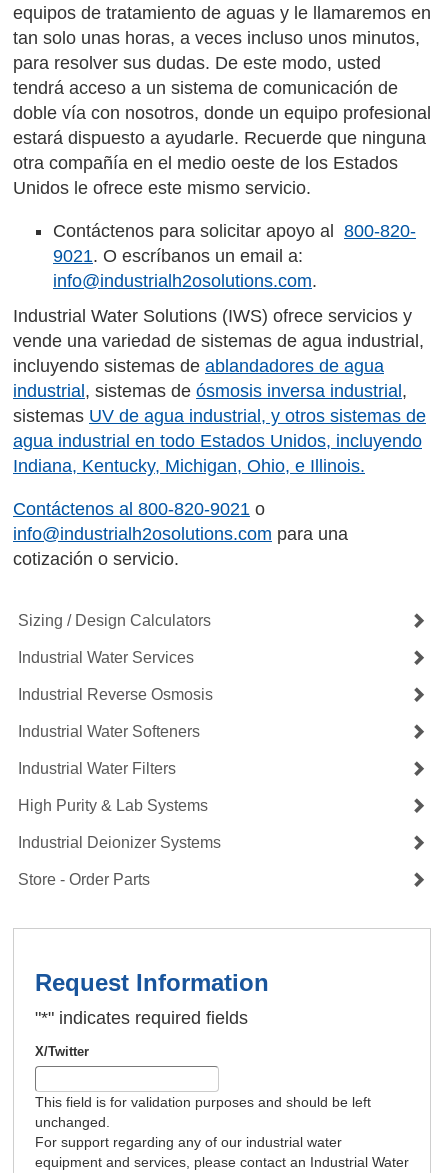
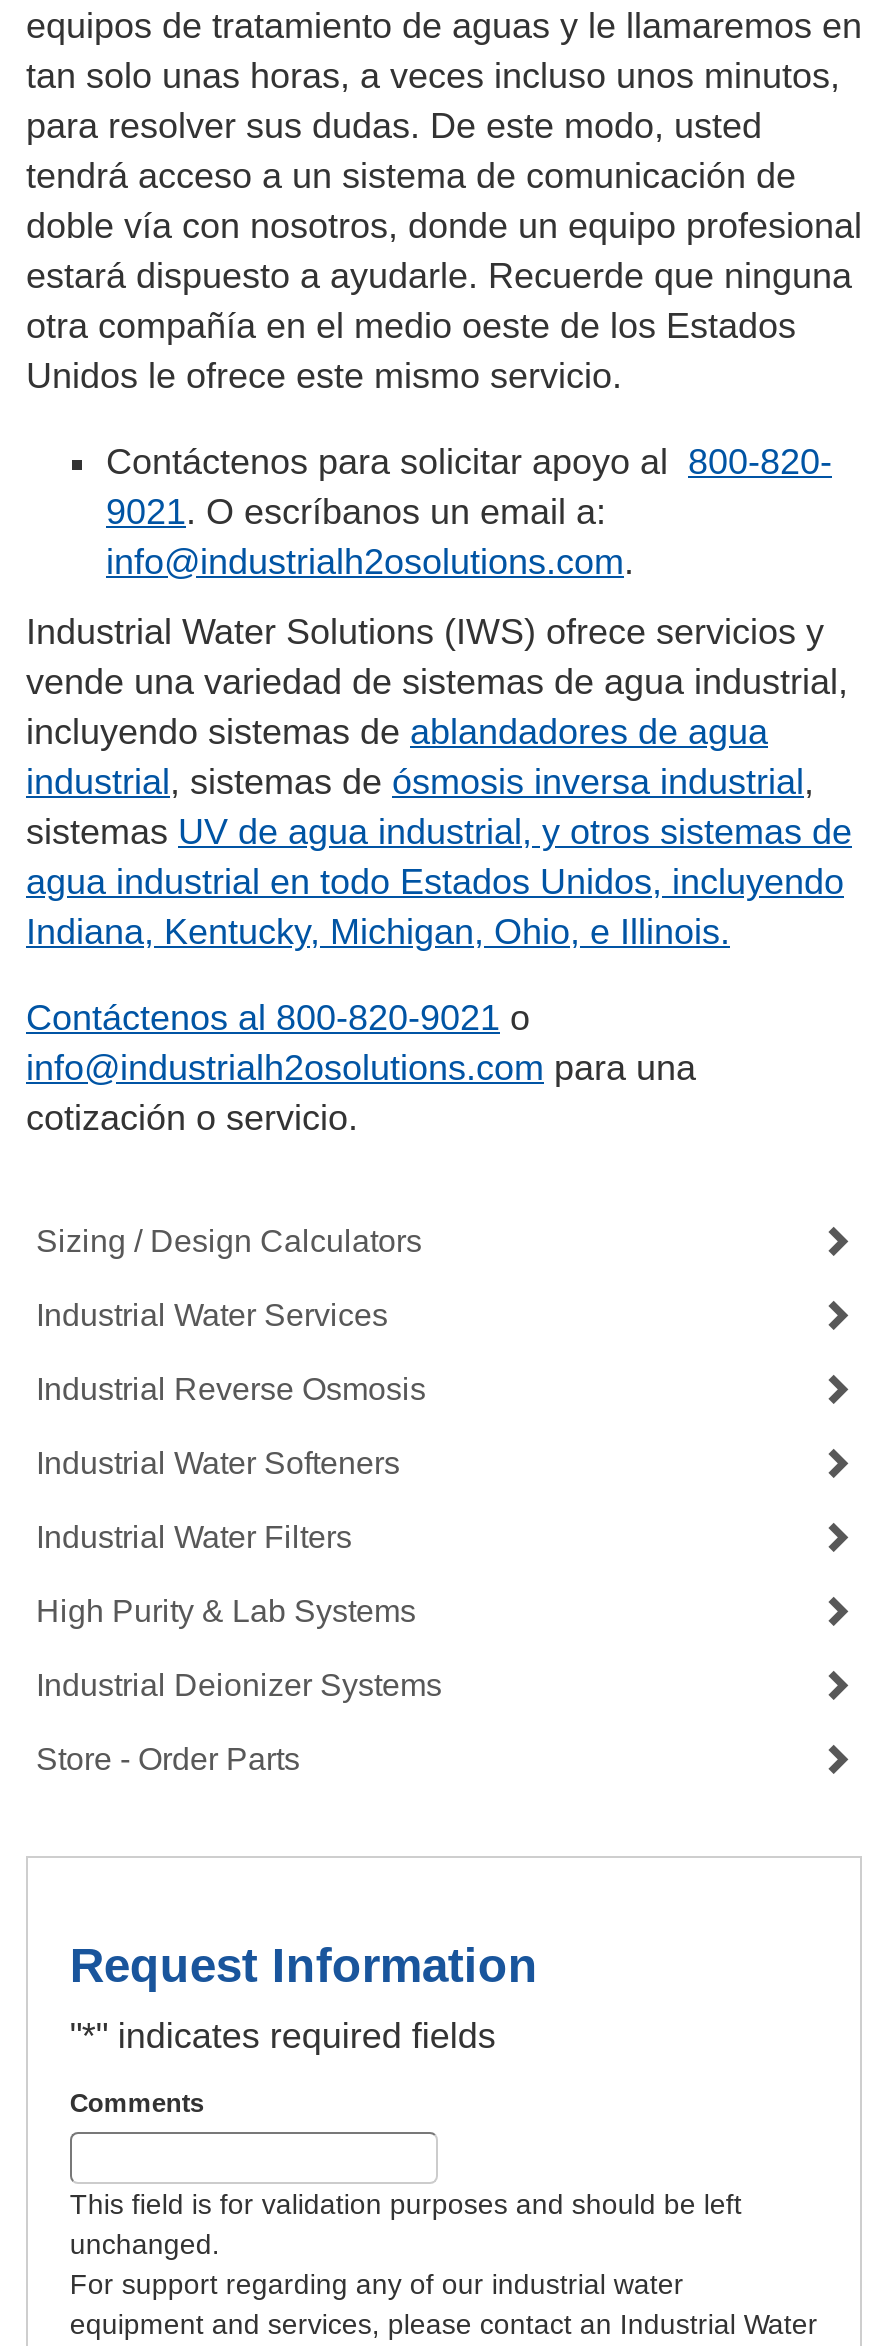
[35,1044,89,1059] X/Twitter -> [70,2088,204,2118] Comments

